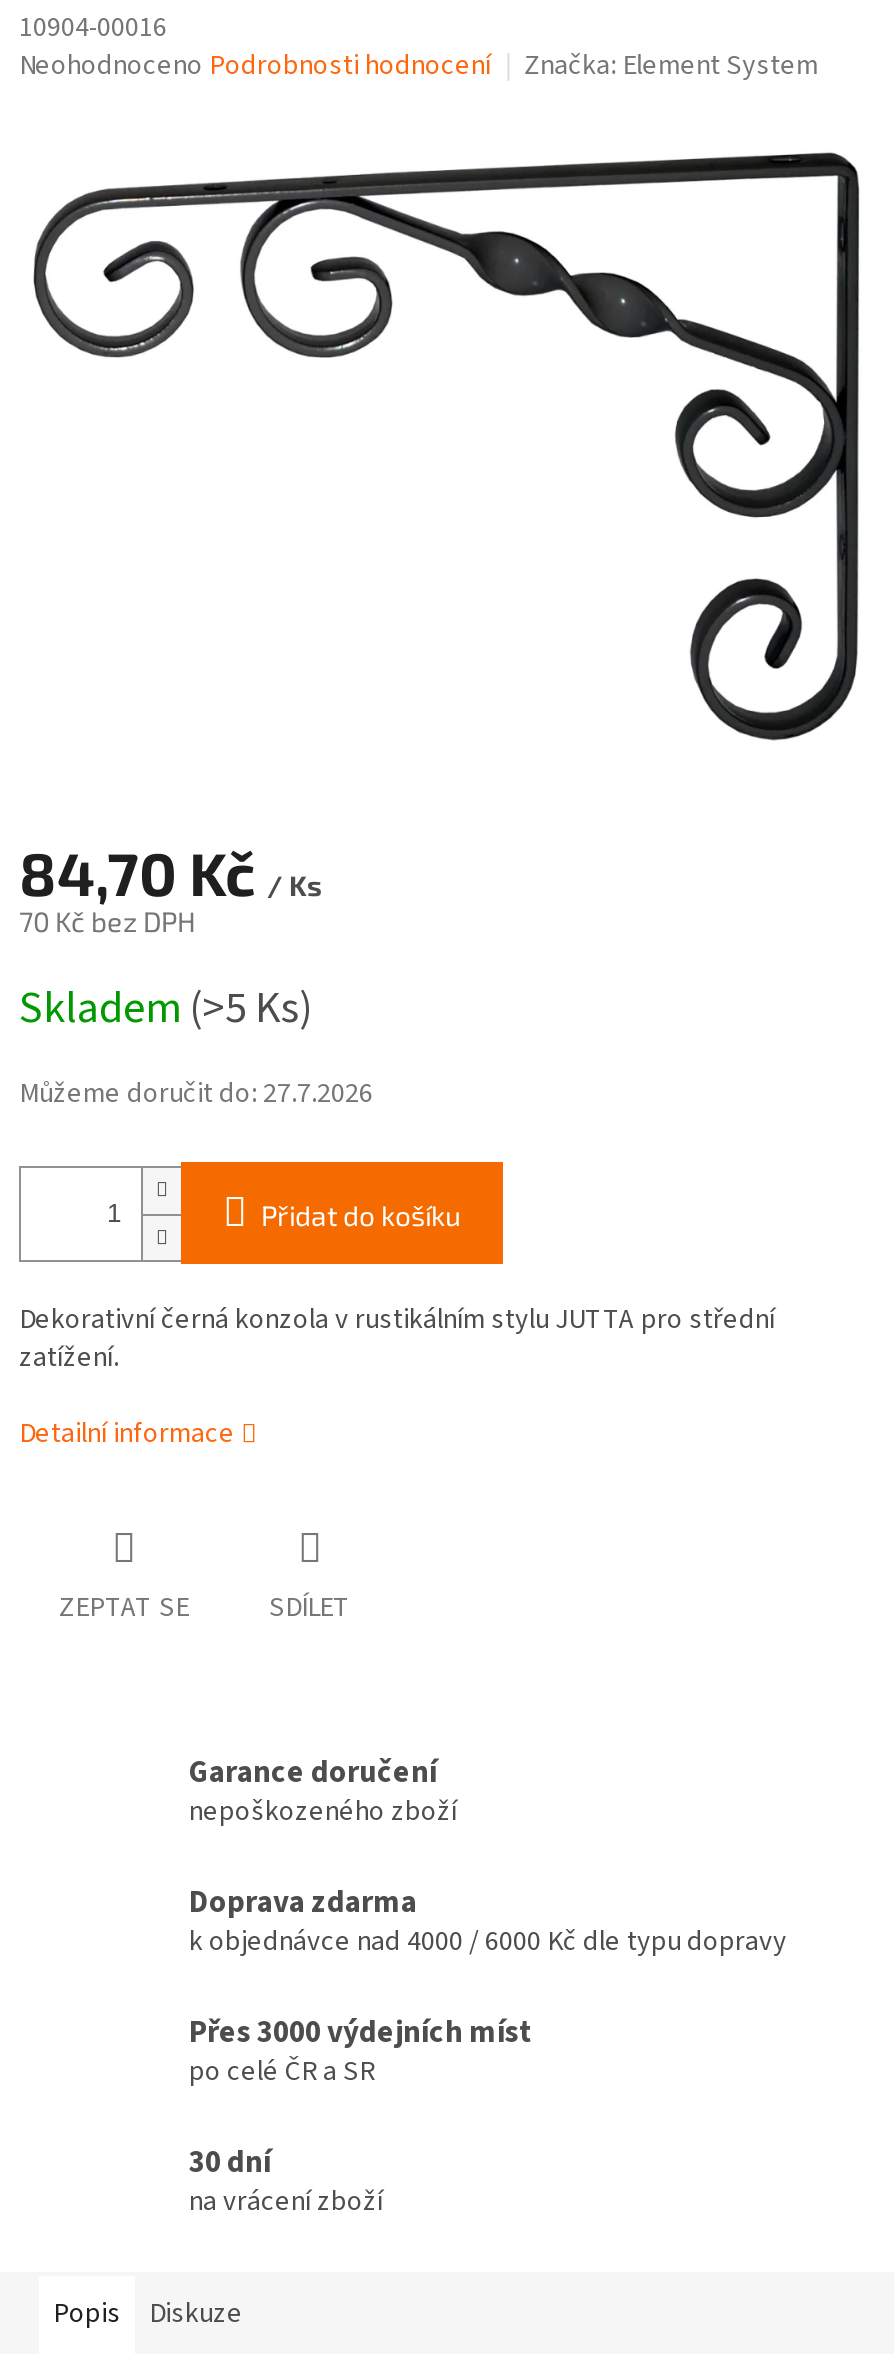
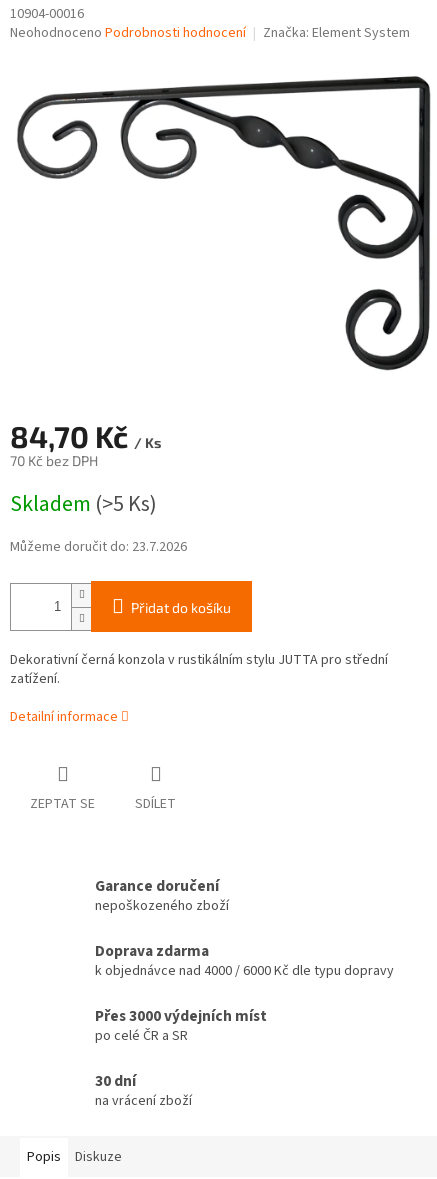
[19,1075,373,1115] Můžeme doručit do: 27.7.2026 -> [10,537,187,557] Můžeme doručit do: 23.7.2026

